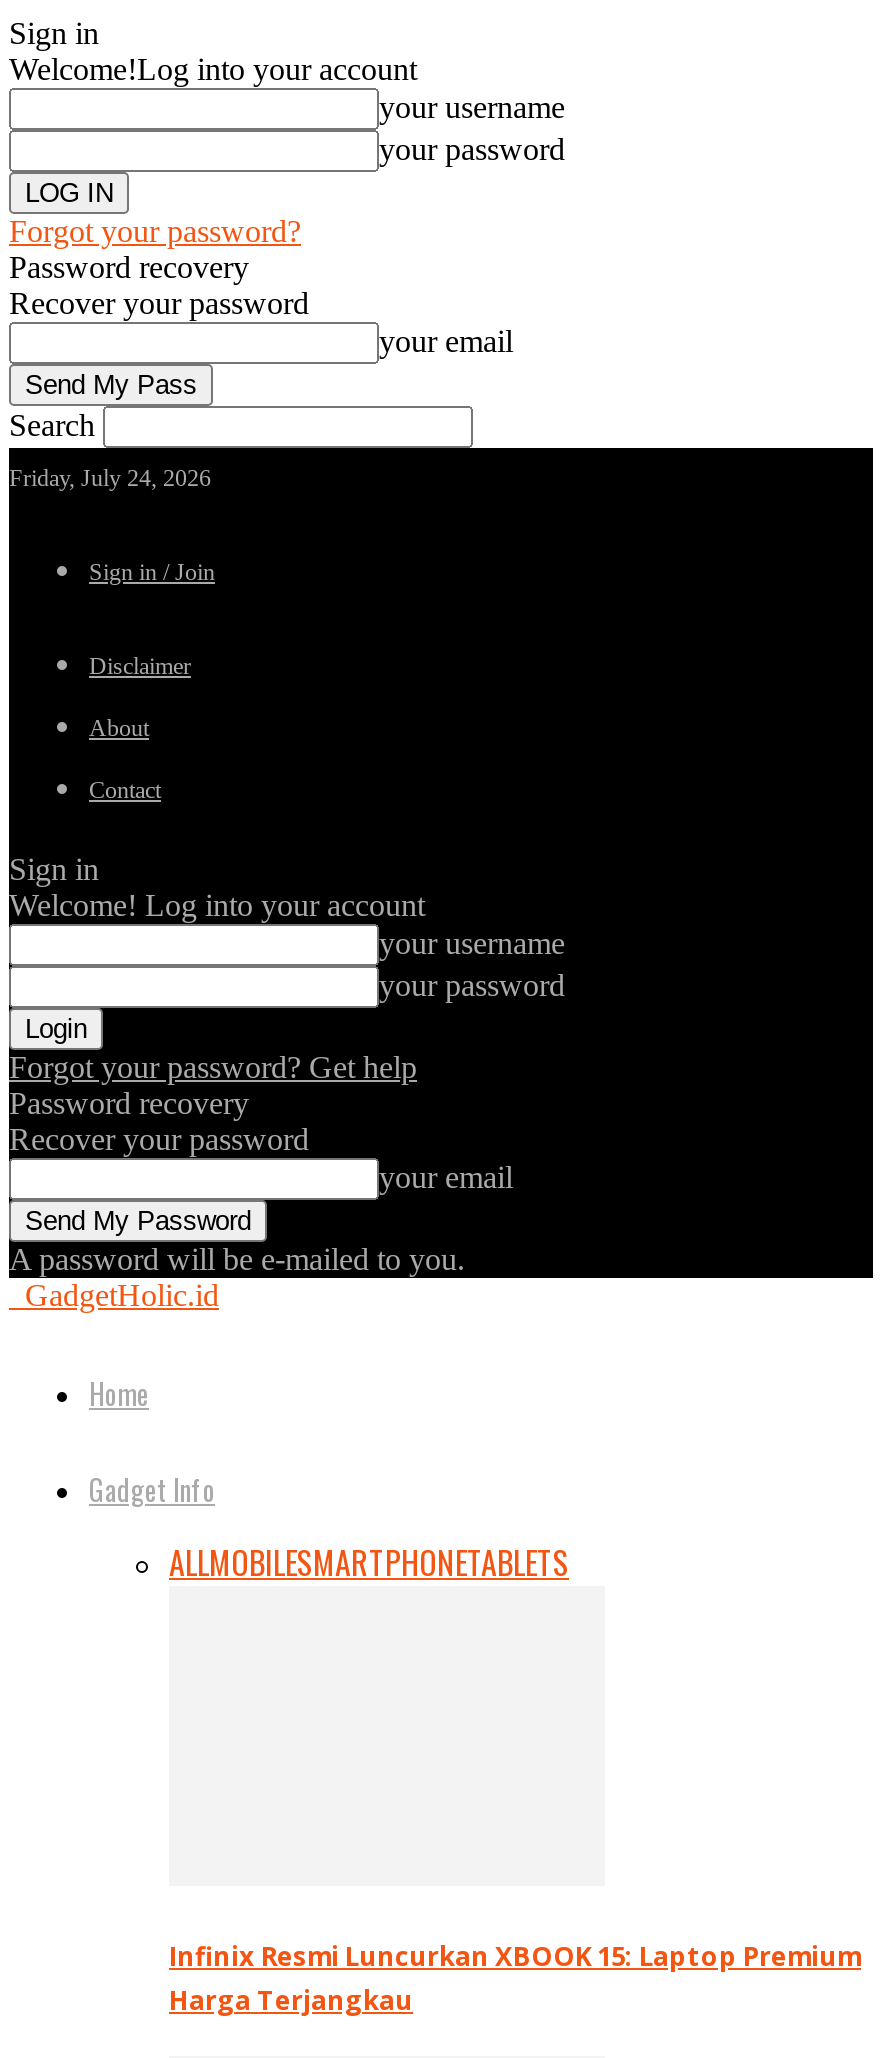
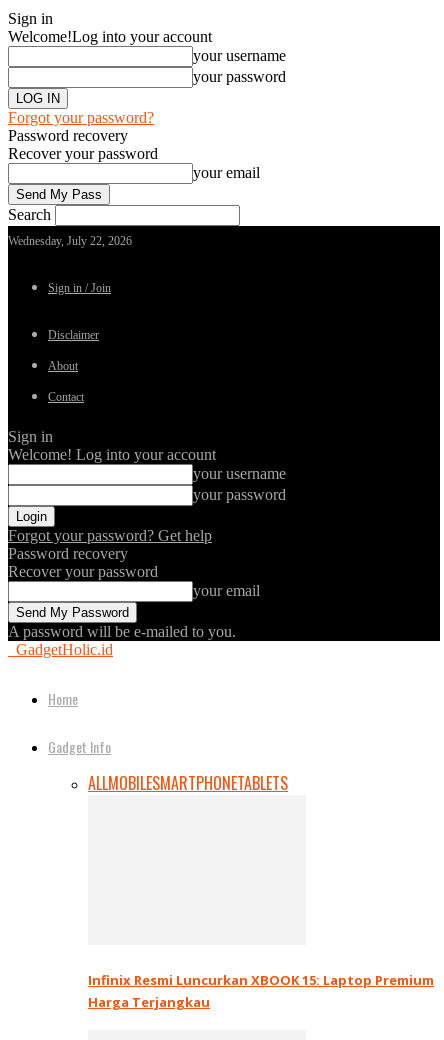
[9,464,211,492] Friday, July 24, 2026 -> [8,234,132,248] Wednesday, July 22, 2026

